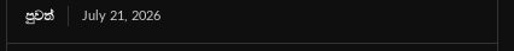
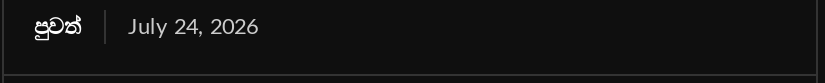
[82,10,160,23] July 21, 2026 -> [128,17,258,39] July 24, 2026

